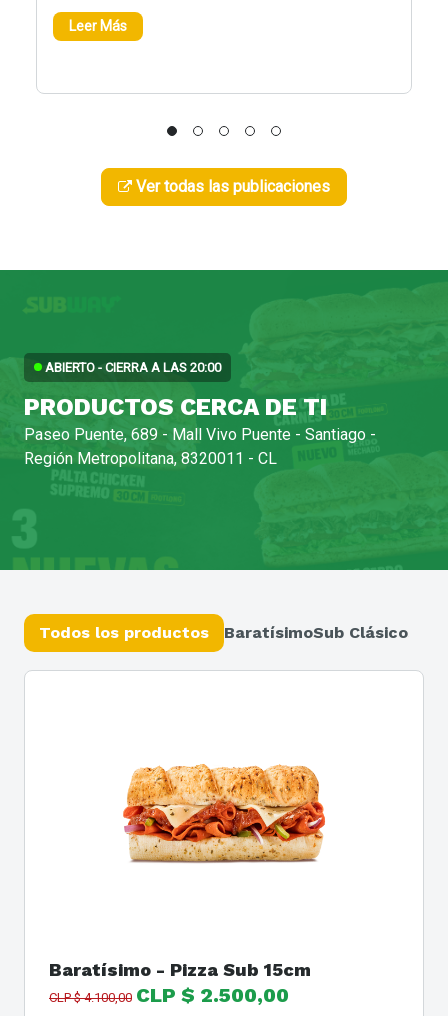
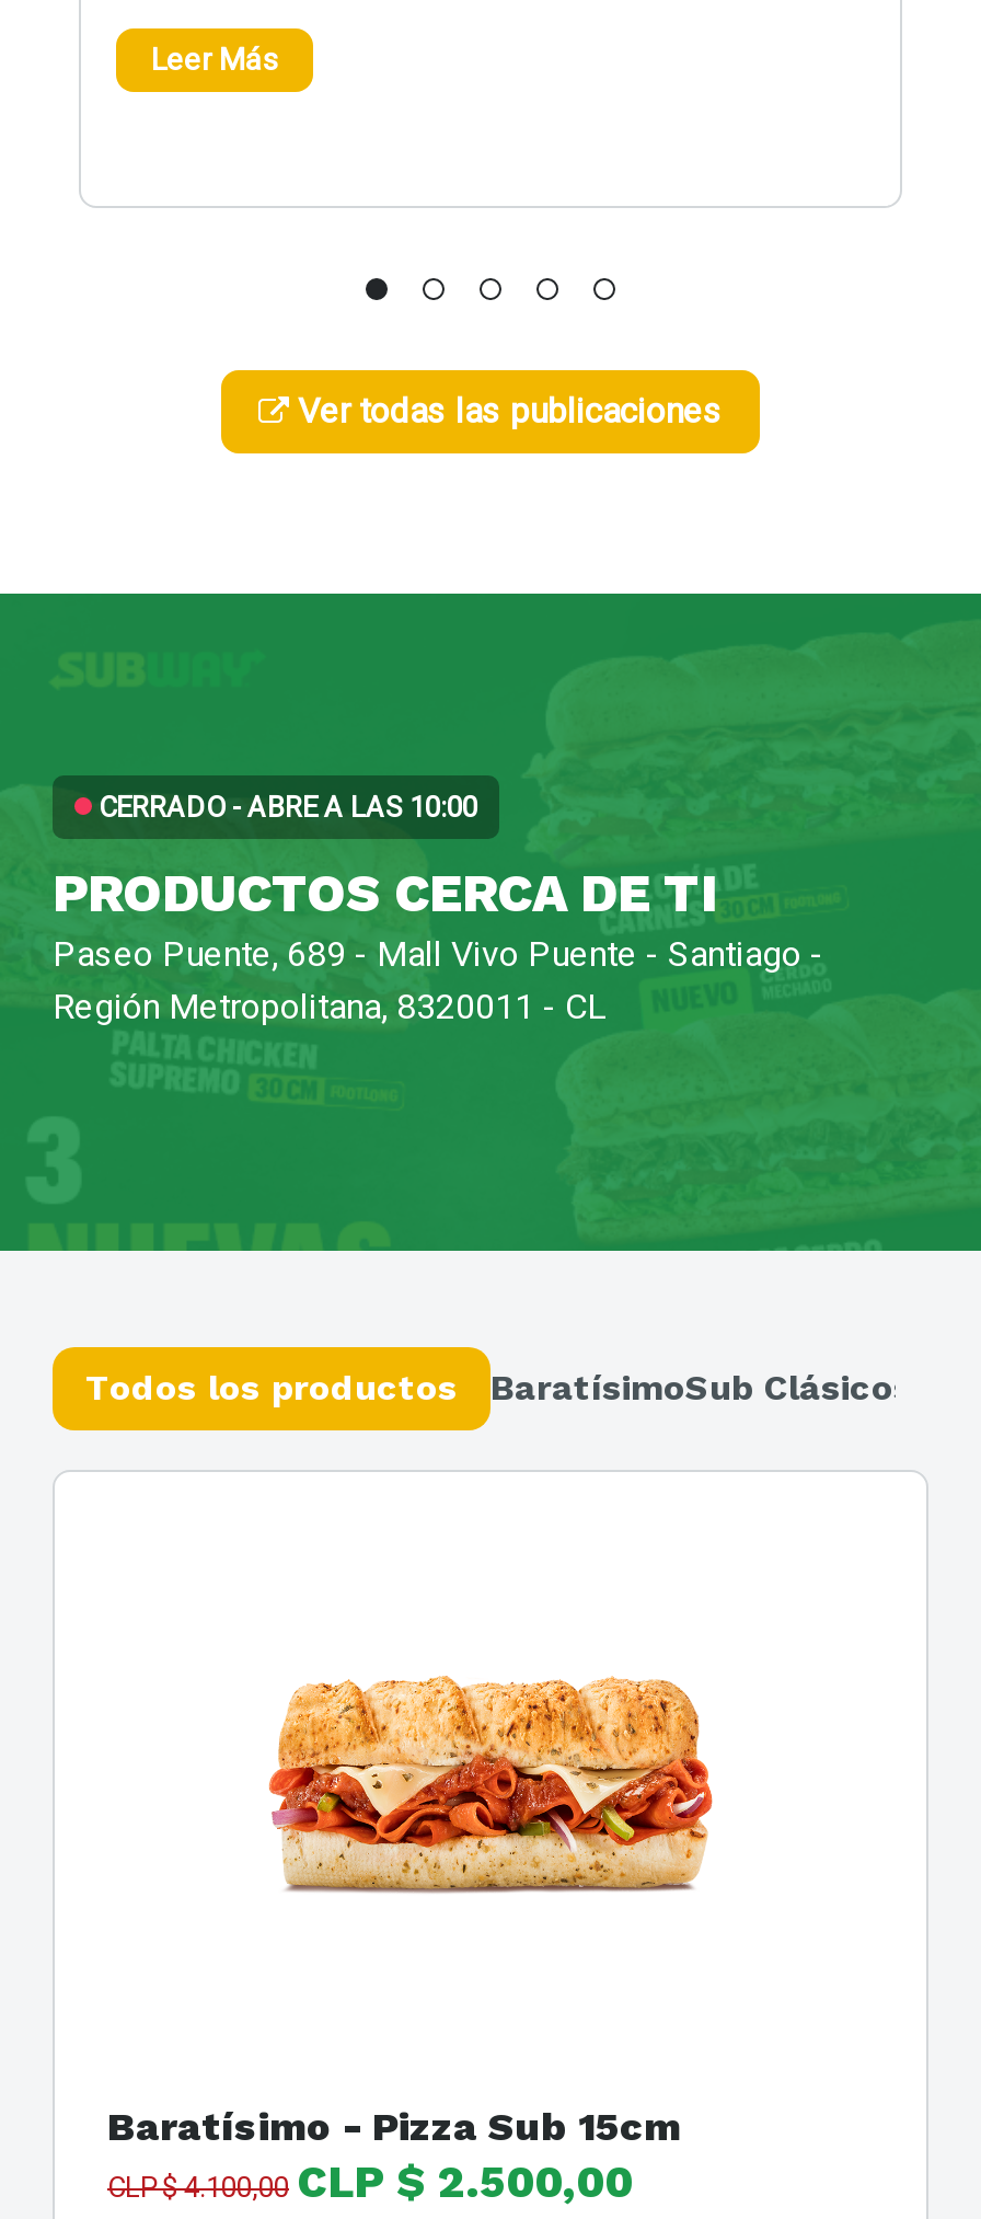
[45,360,221,375] ABIERTO - CIERRA A LAS 20:00 -> [99,791,477,824] CERRADO - ABRE A LAS 10:00

